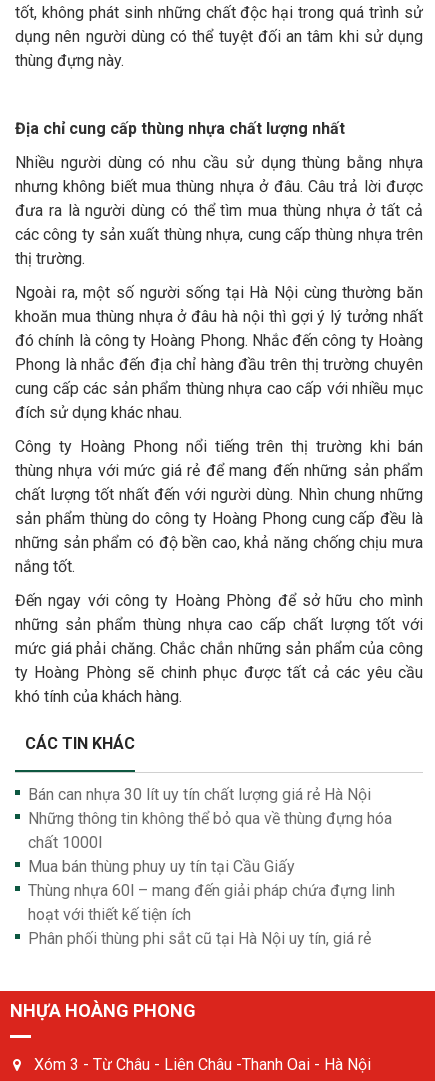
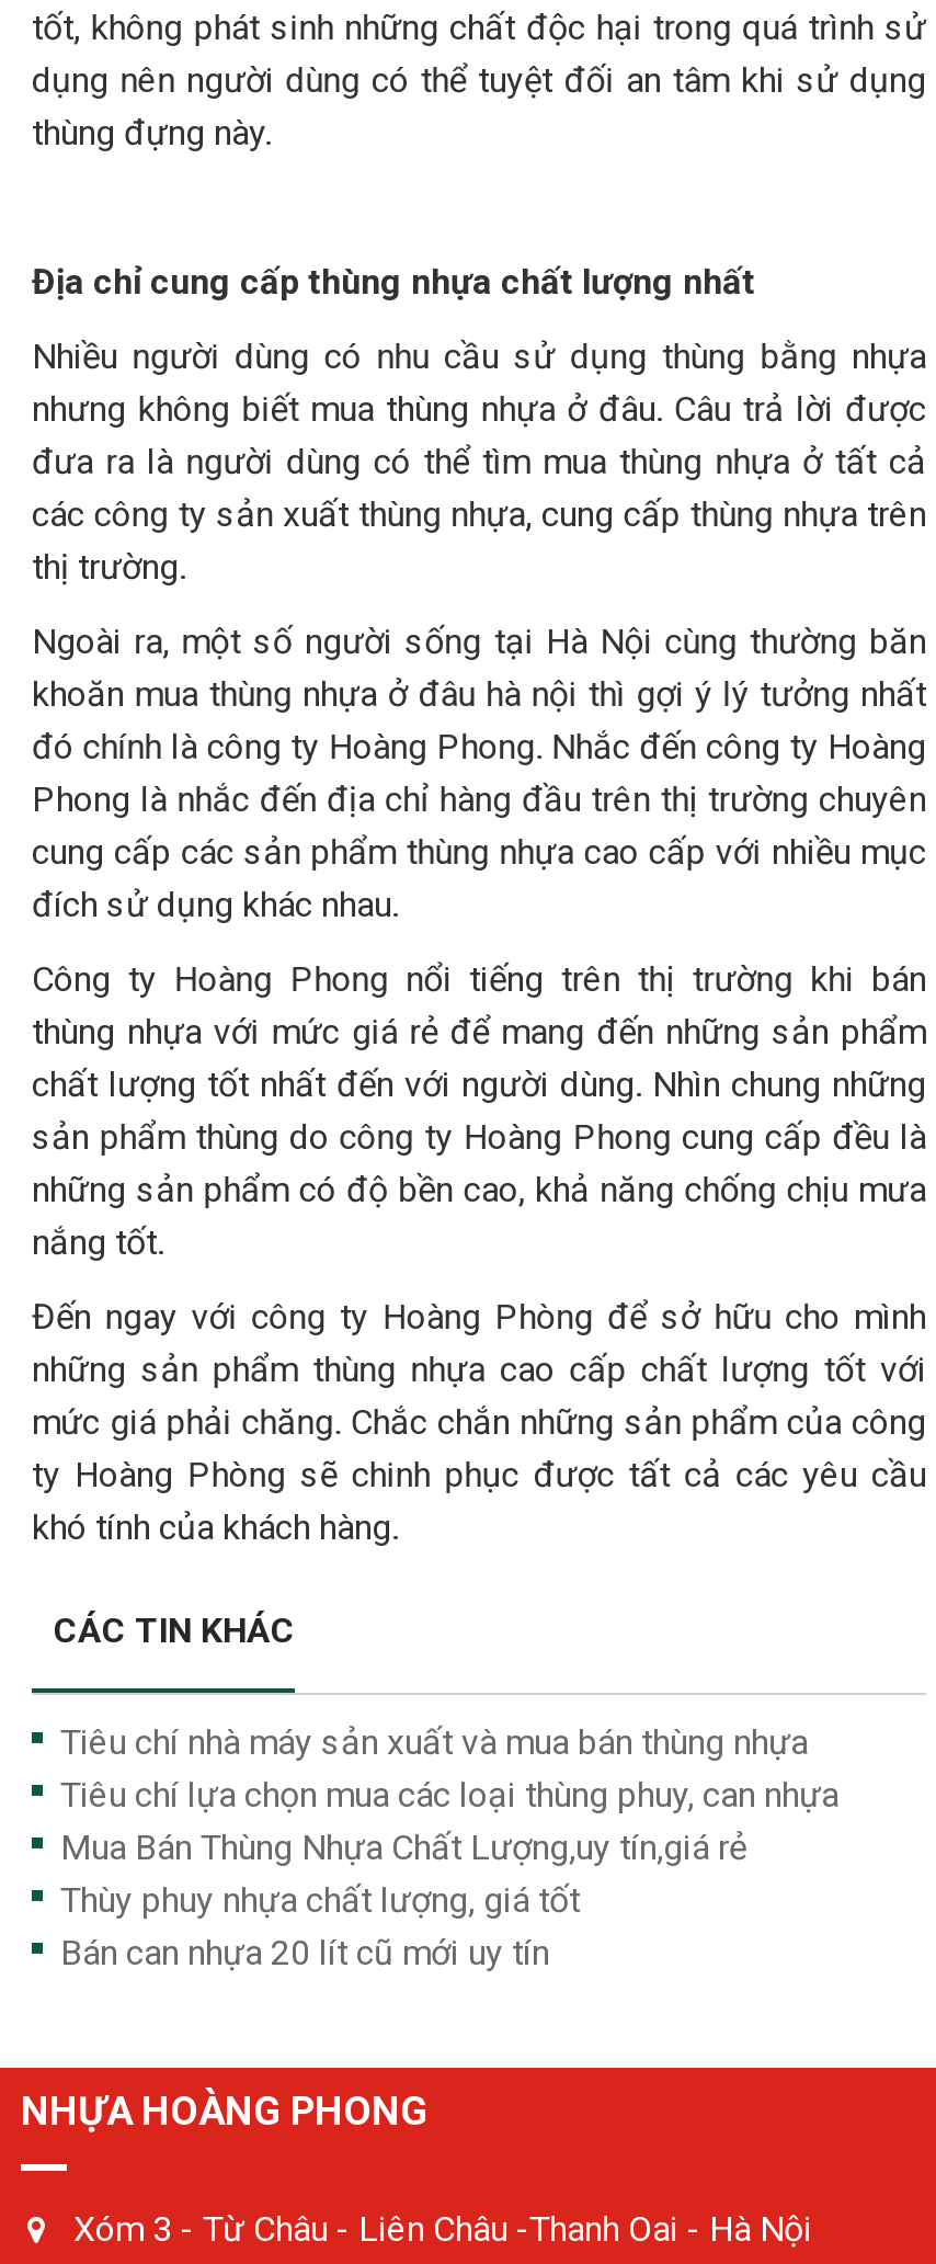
[28,785,395,948] Bán can nhựa 30 lít uy tín chất lượng giá rẻ Hà Nội | Những thông tin không thể bỏ qua về thùng đựng hóa | chất 1000l | Mua bán thùng phuy uy tín tại Cầu Giấy | Thùng nhựa 60l – mang đến giải pháp chứa đựng linh | hoạt với thiết kế tiện ích | Phân phối thùng phi sắt cũ tại Hà Nội uy tín, giá rẻ -> [60,1721,838,1973] Tiêu chí nhà máy sản xuất và mua bán thùng nhựa | Tiêu chí lựa chọn mua các loại thùng phuy, can nhựa | Mua Bán Thùng Nhựa Chất Lượng,uy tín,giá rẻ | Thùy phuy nhựa chất lượng, giá tốt | Bán can nhựa 20 lít cũ mới uy tín

